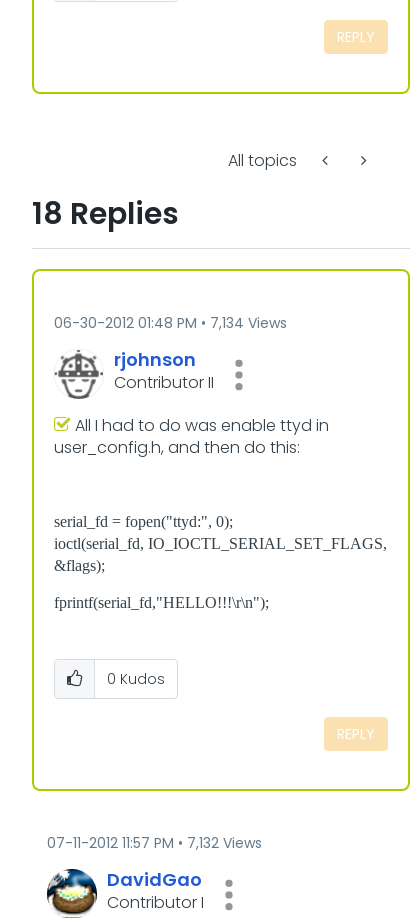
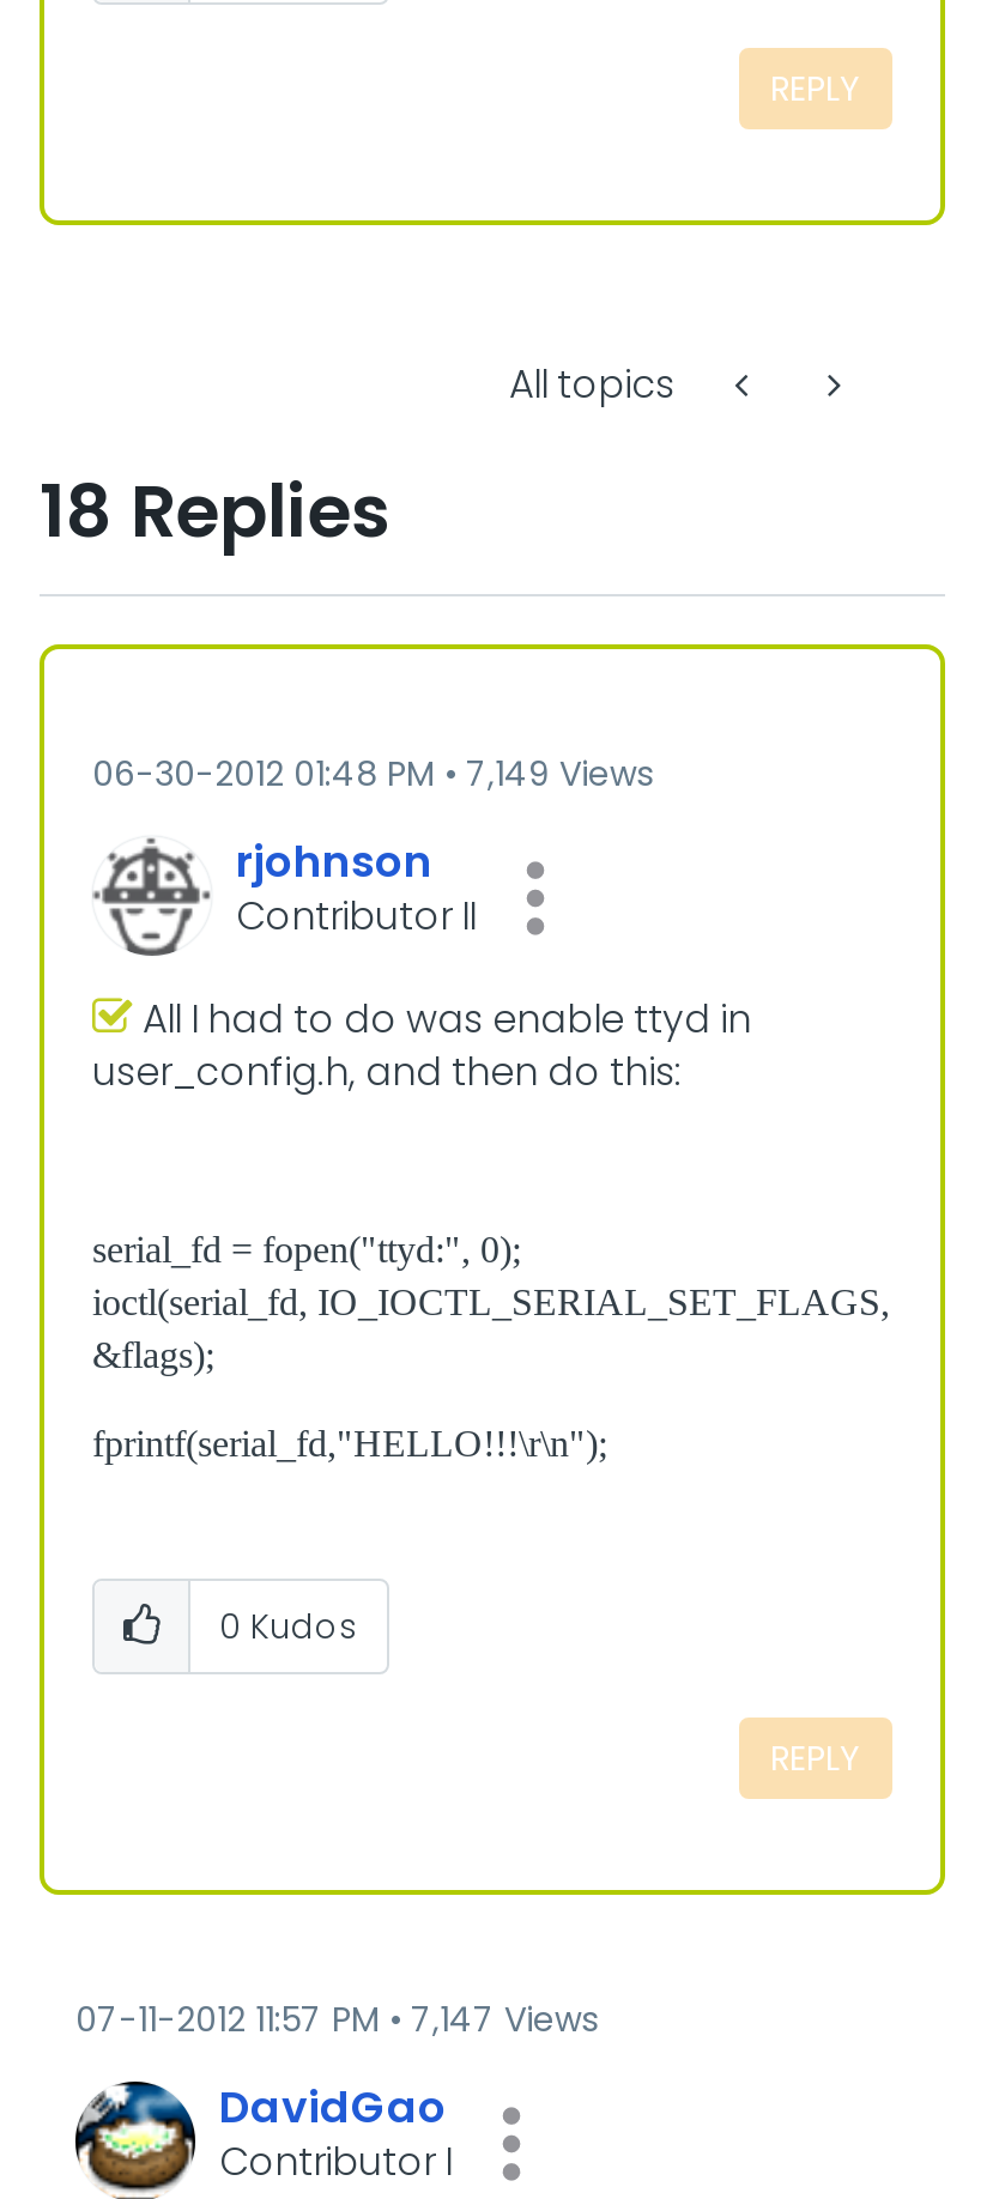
[54,313,287,333] 06-30-2012 01:48 PM 7,134 Views -> [92,750,653,798] 06-30-2012 01:48 PM 7,149 Views
[47,833,262,853] 07-11-2012 11:57 PM 7,132 Views -> [75,1995,598,2043] 07-11-2012 11:57 PM 7,147 Views

